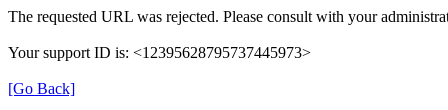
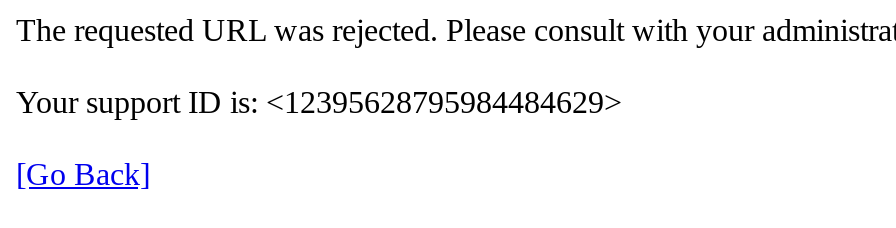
[8,44,311,61] Your support ID is: <12395628795737445973> -> [16,85,622,119] Your support ID is: <12395628795984484629>

